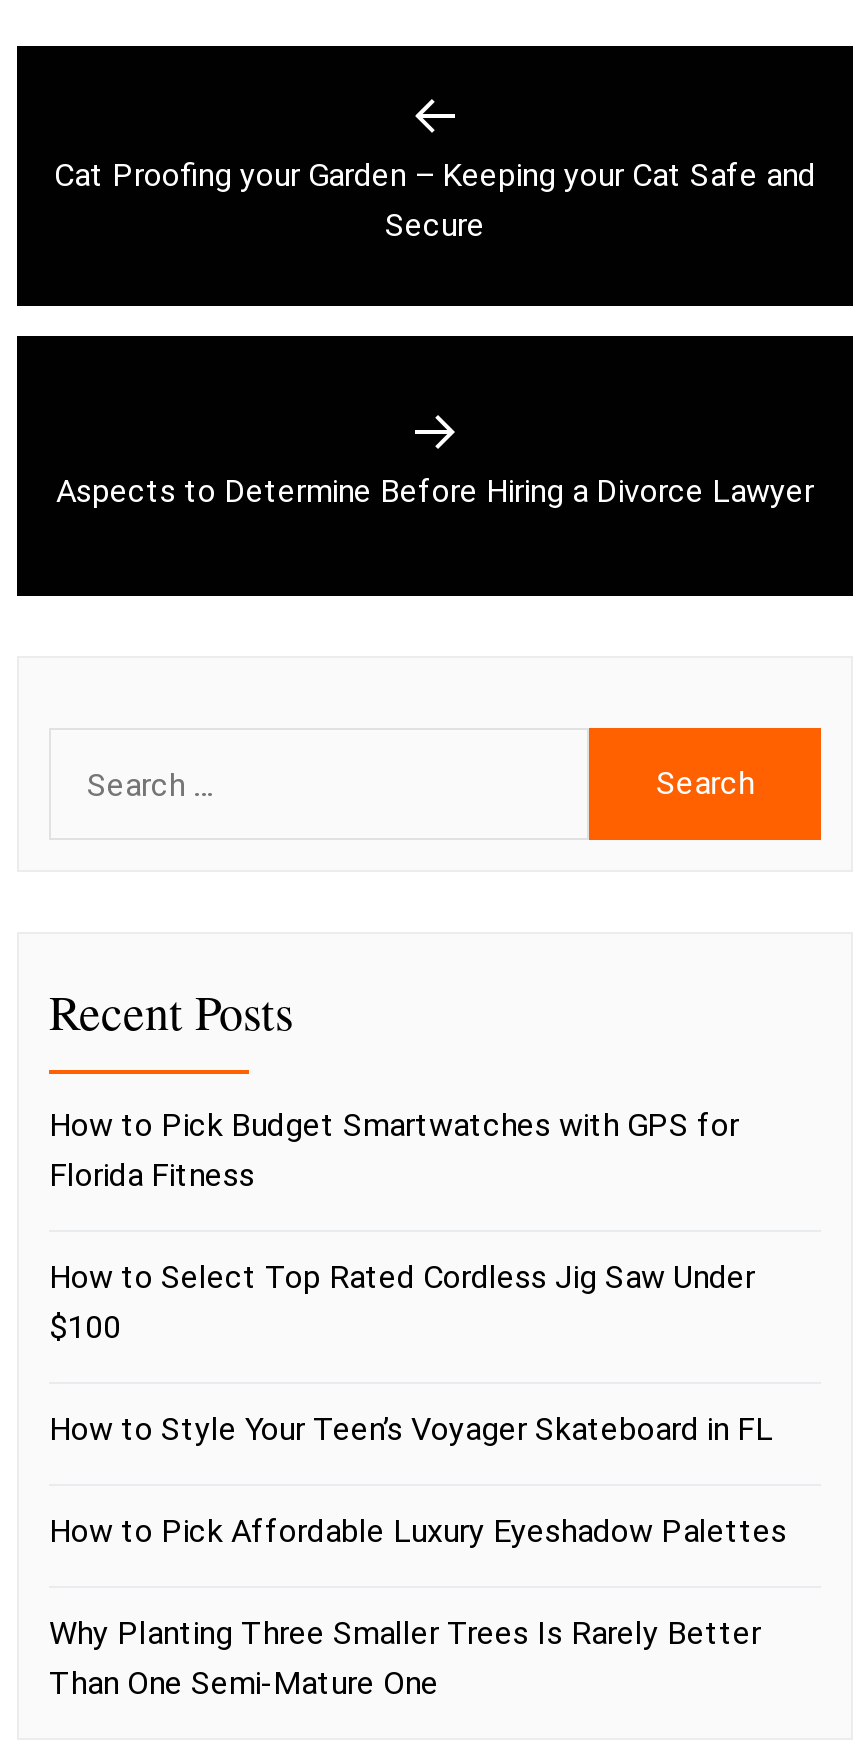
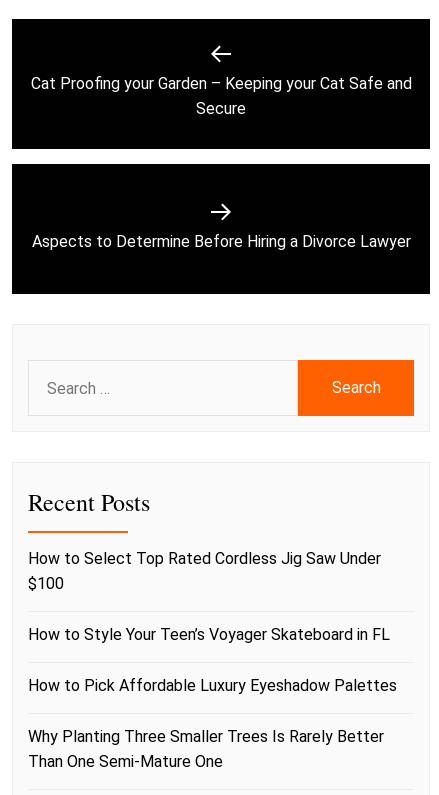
[49,1106,739,1194] How to Pick Budget Smartwatches with GPS for | Florida Fitness -> none

